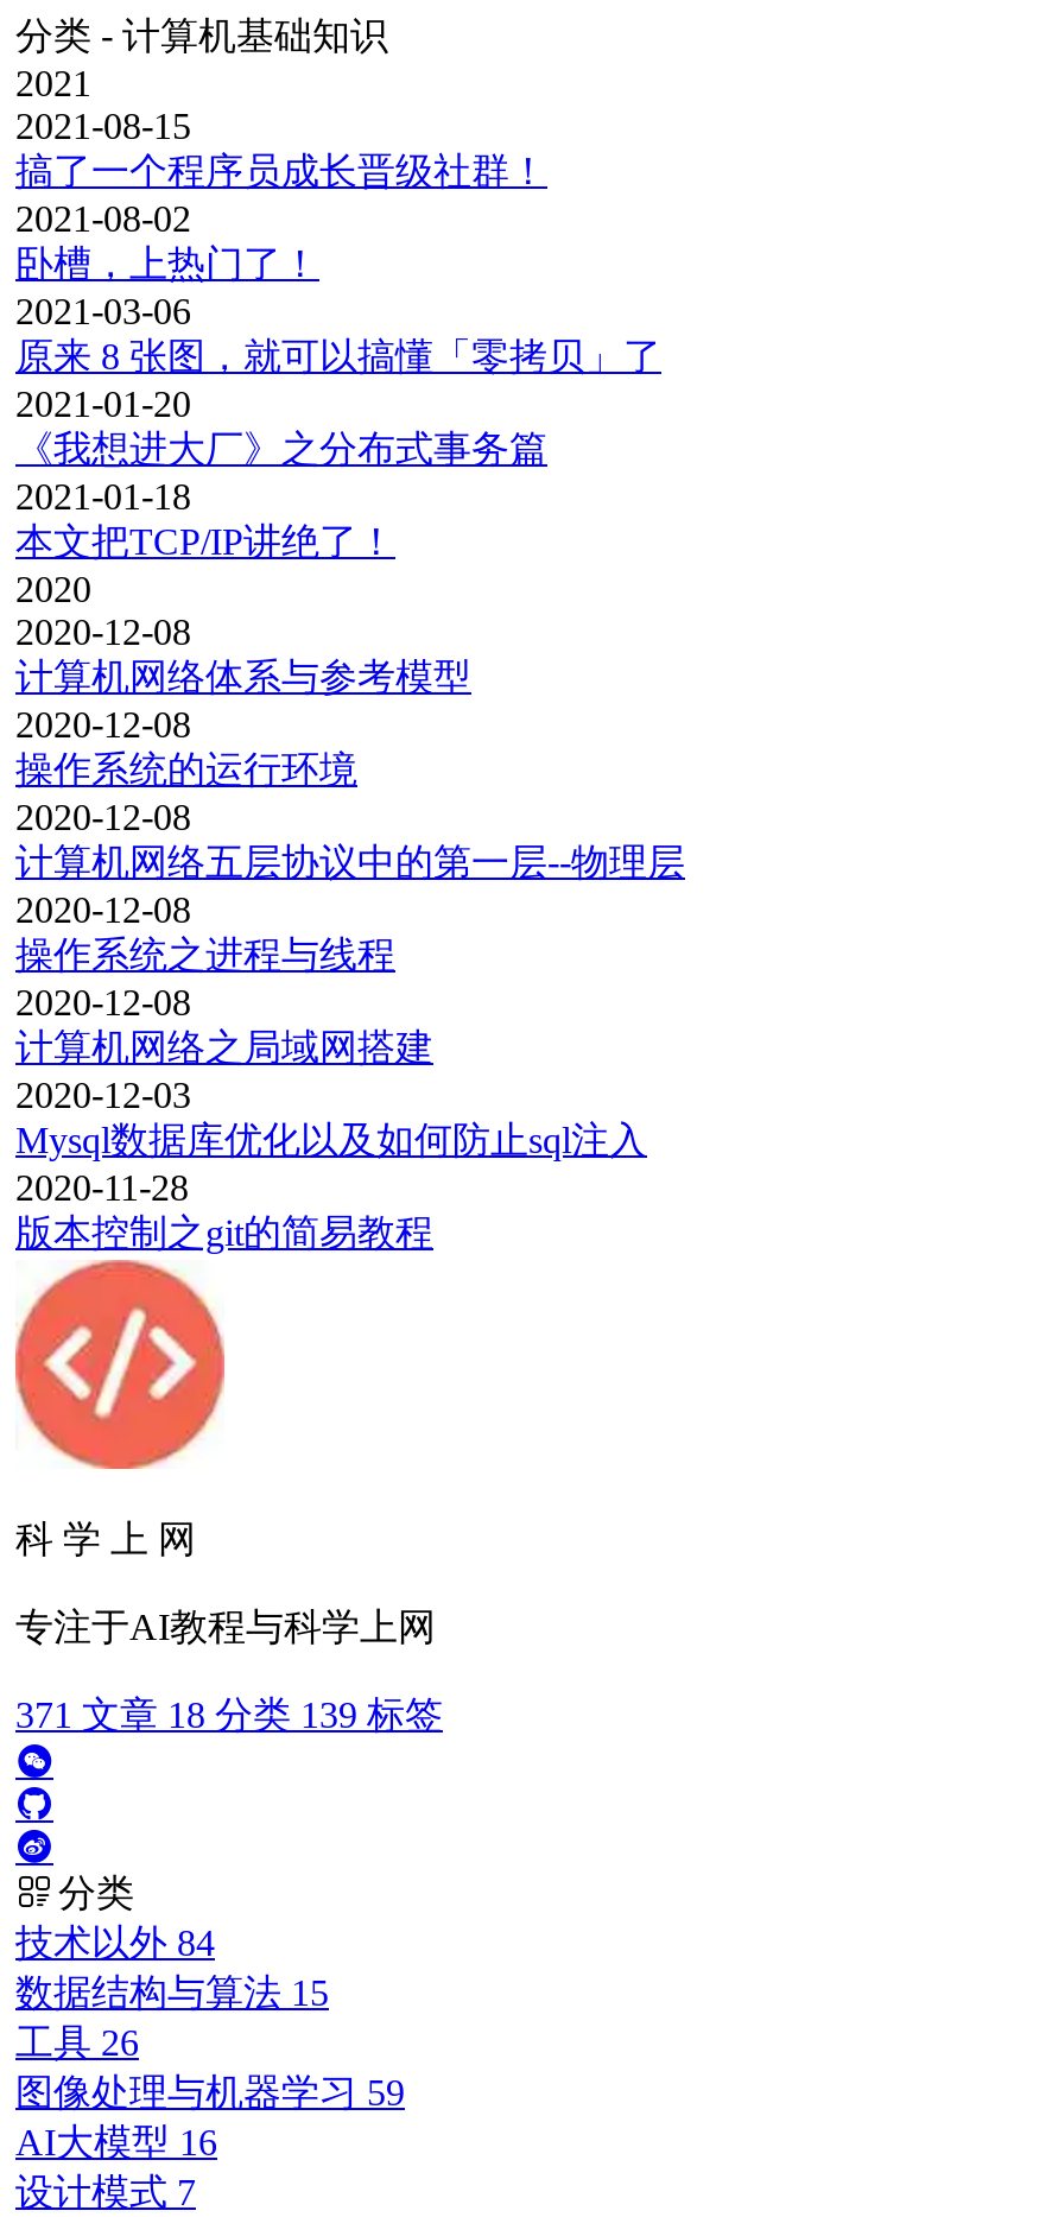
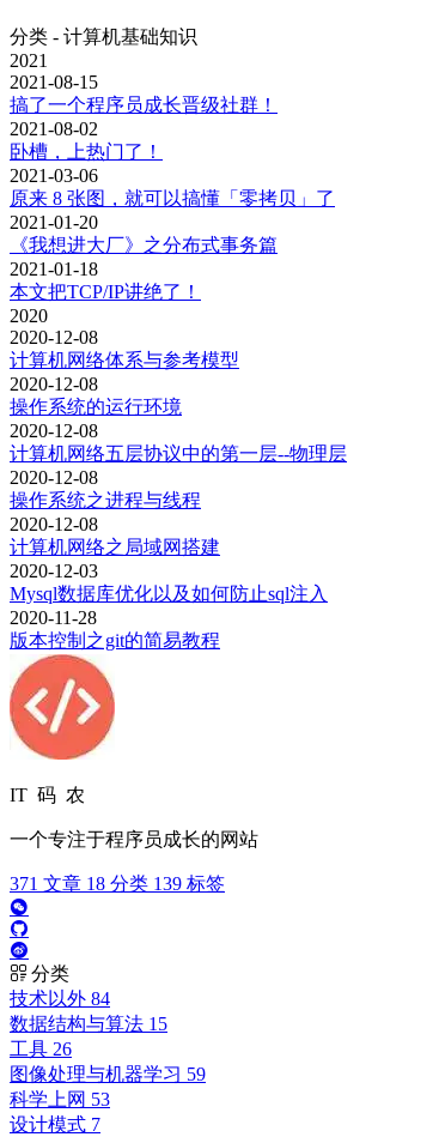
[15,1519,196,1559] 科 学 上 网 -> [10,785,85,805] IT 码 农
[15,1607,436,1647] 专注于AI教程与科学上网 -> [10,829,258,849] 一个专注于程序员成长的网站
[15,2122,217,2162] AI大模型16 -> [10,1089,110,1109] 科学上网53

